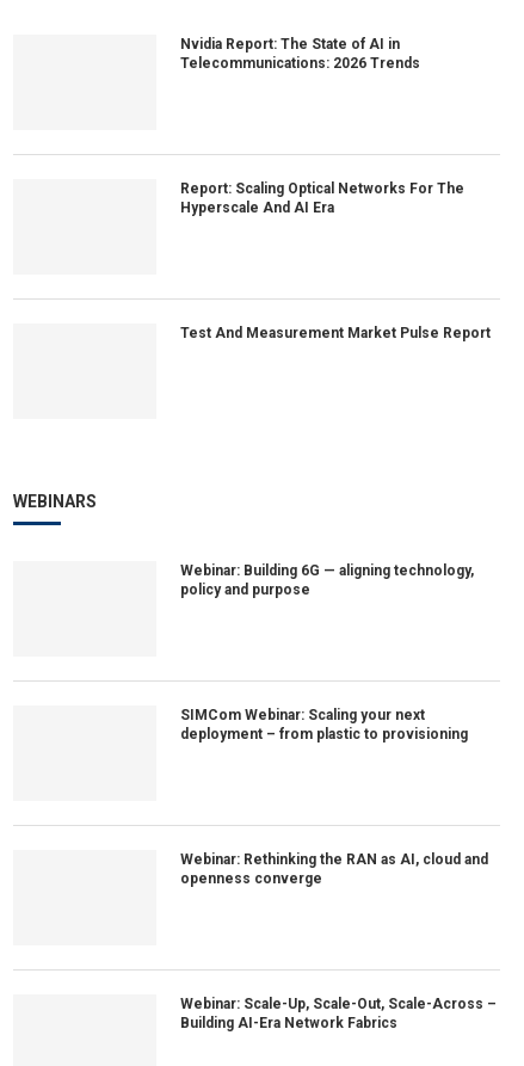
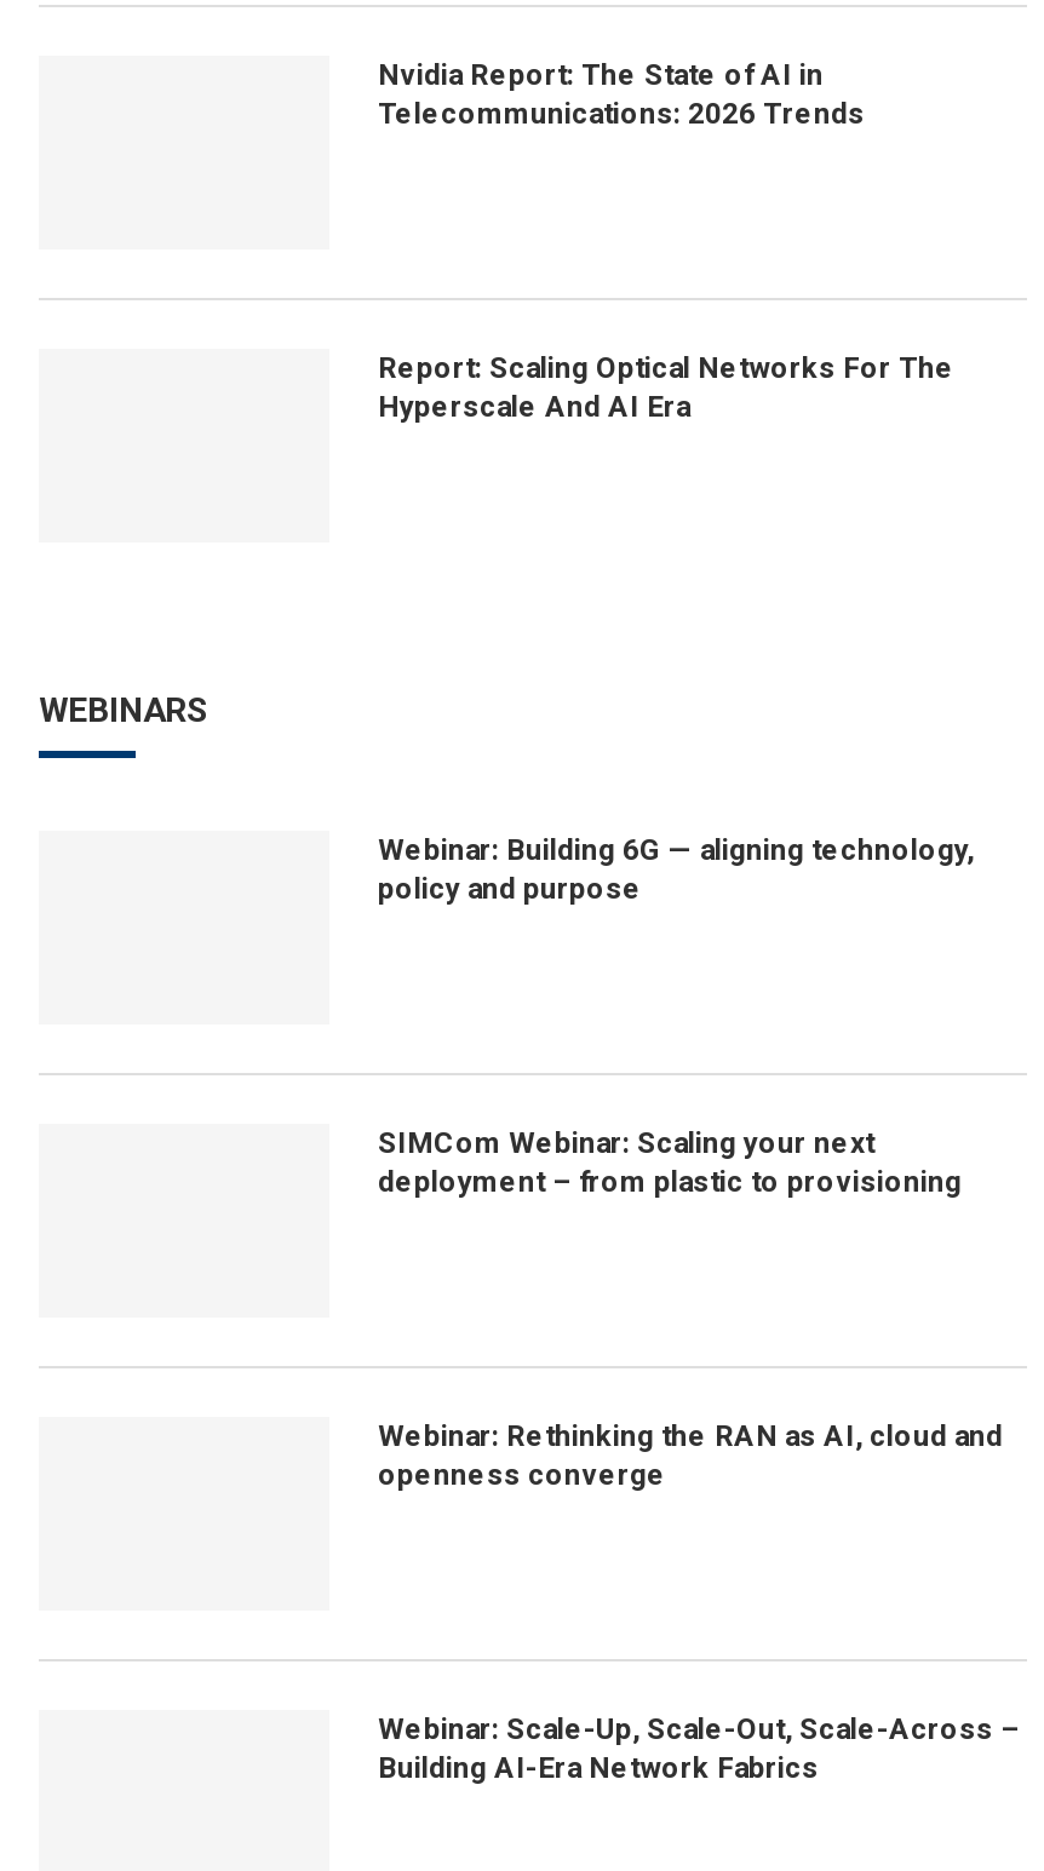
[180,325,491,341] Test And Measurement Market Pulse Report -> none

